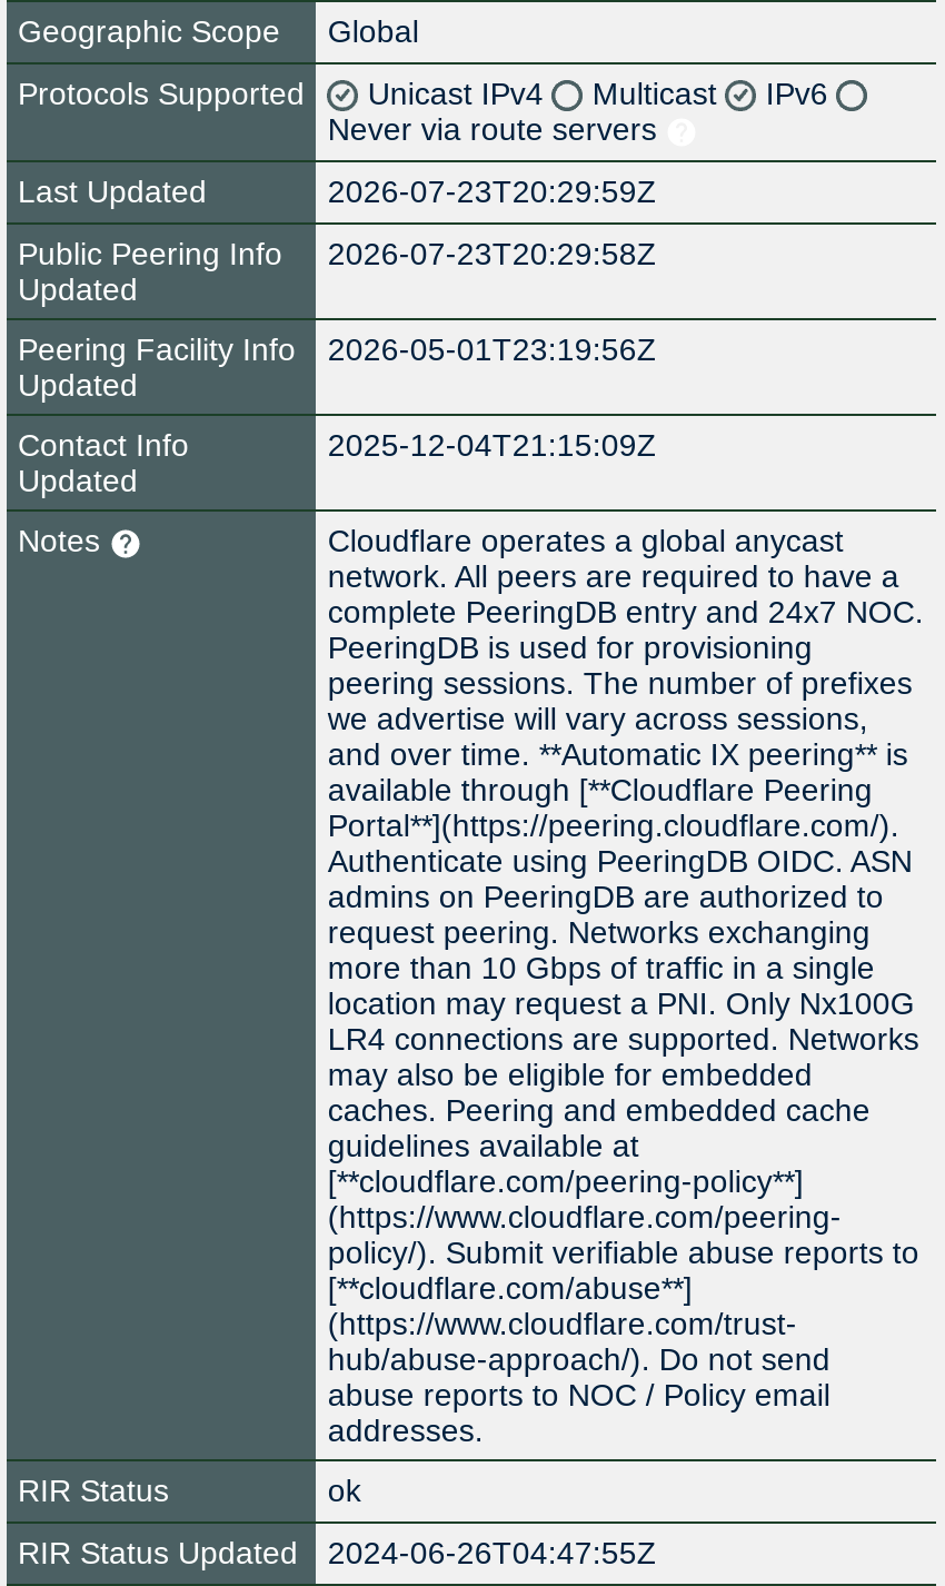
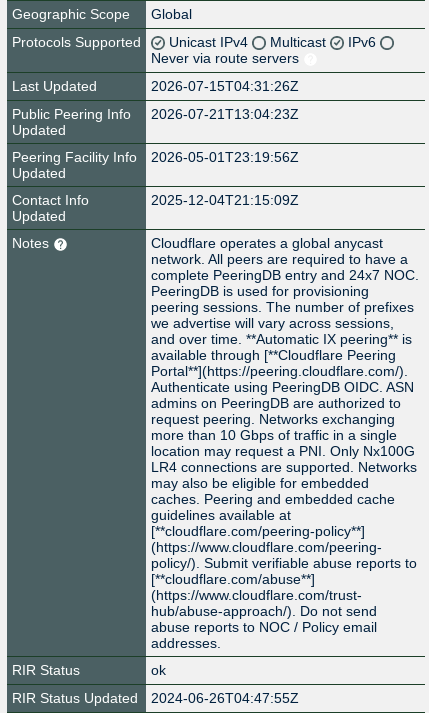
[328,174,657,210] 2026-07-23T20:29:59Z -> [151,78,299,94] 2026-07-15T04:31:26Z
[18,236,657,272] Public Peering Info 2026-07-23T20:29:58Z -> [12,106,299,122] Public Peering Info 2026-07-21T13:04:23Z

